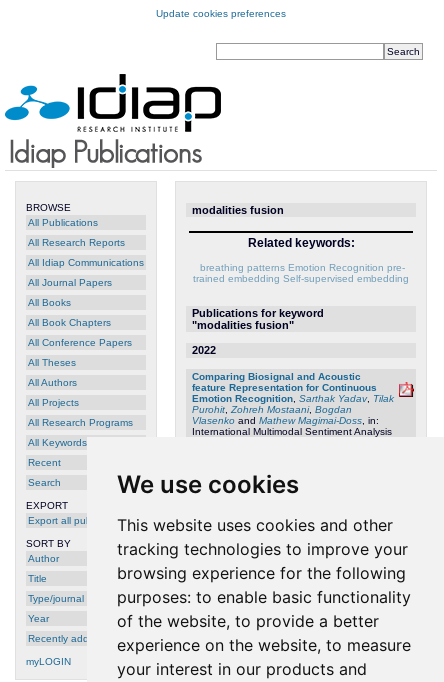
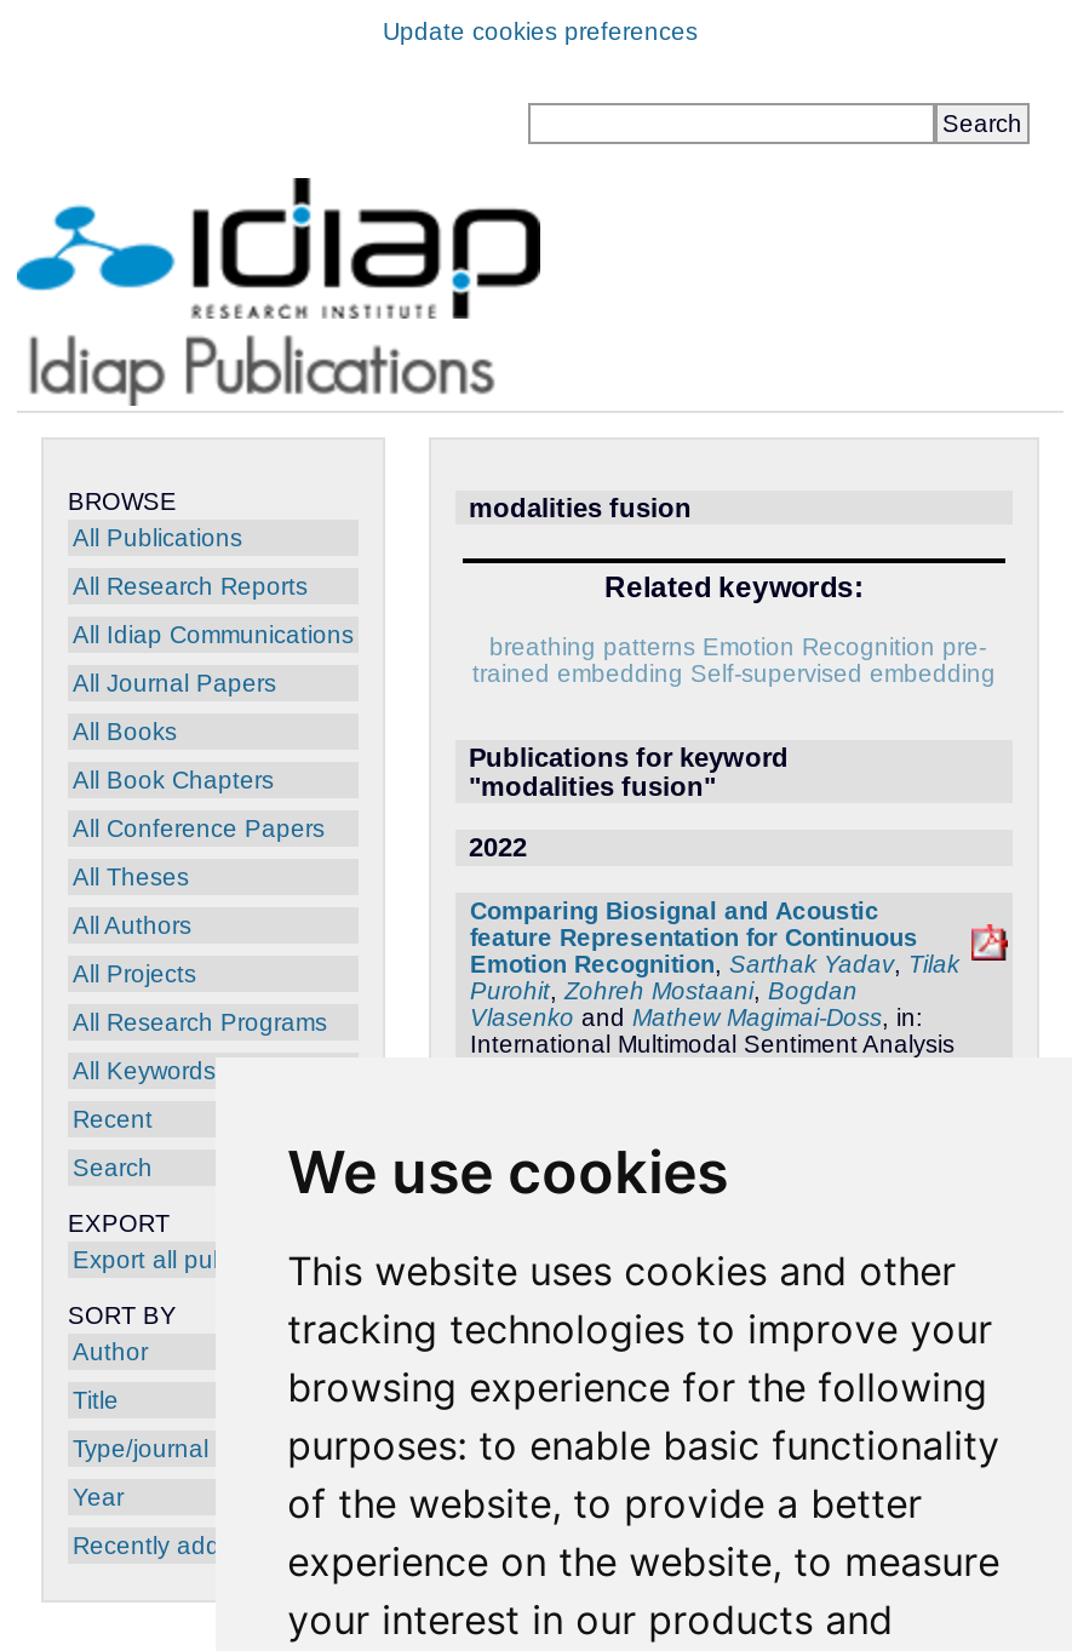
[26,656,71,667] myLOGIN -> none

